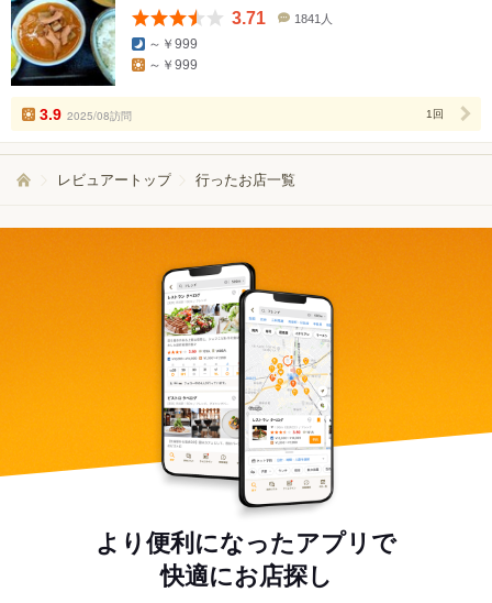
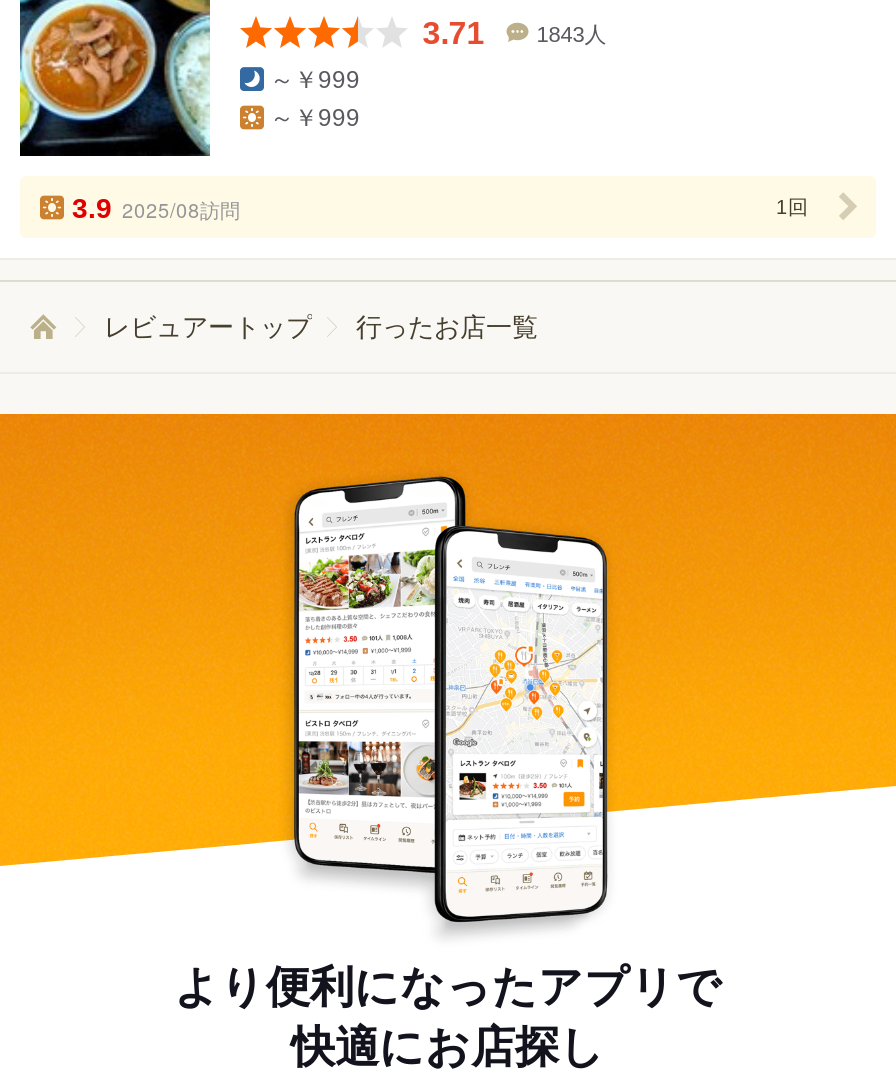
[295,12,333,25] 1841人 -> [536,22,606,46] 1843人

